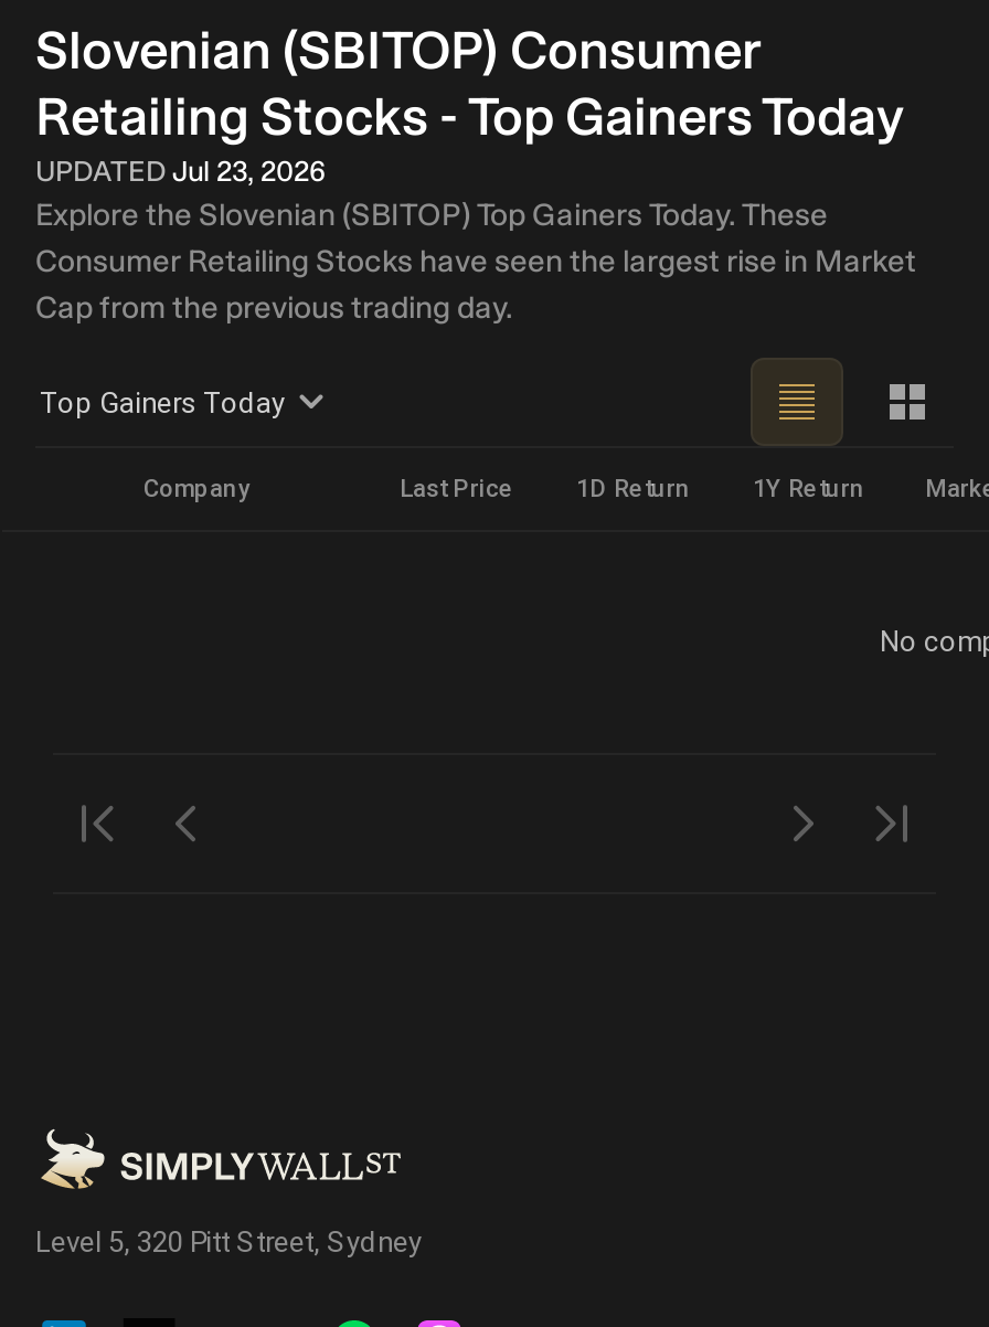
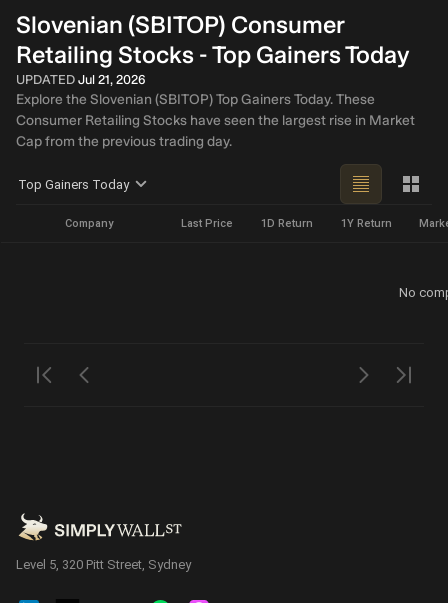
[35,155,327,188] UPDATED Jul 23, 2026 -> [16,72,146,87] UPDATED Jul 21, 2026

